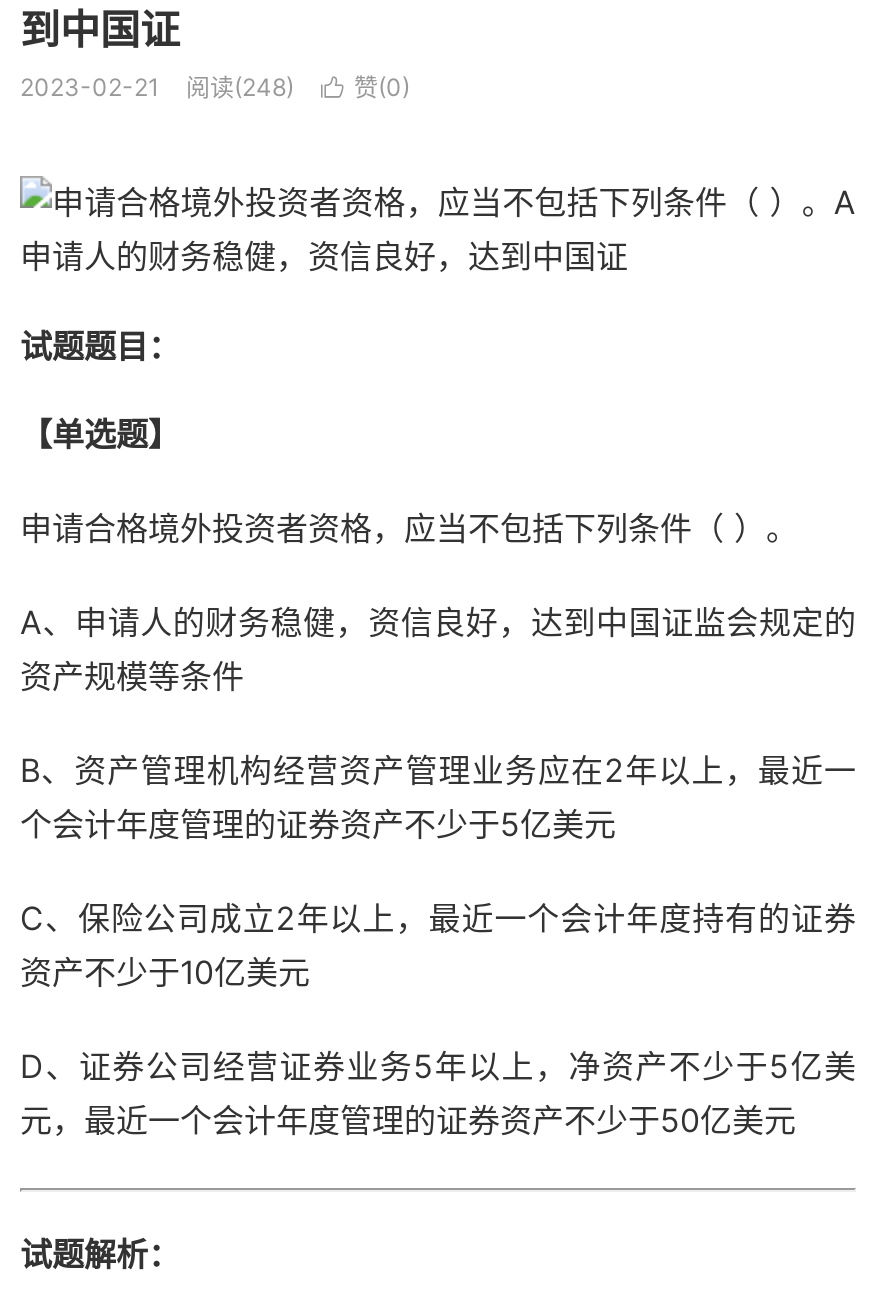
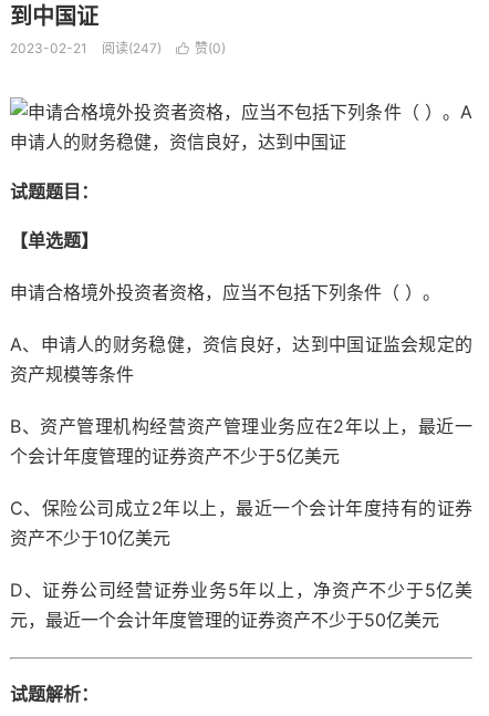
[186,72,294,102] 阅读(248) -> [102,40,162,56] 阅读(247)

